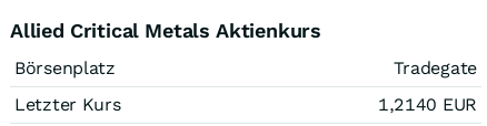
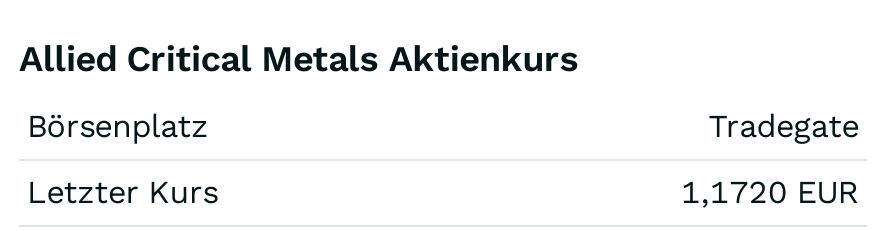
[378,94,477,115] 1,2140 EUR -> [681,172,859,210] 1,1720 EUR

